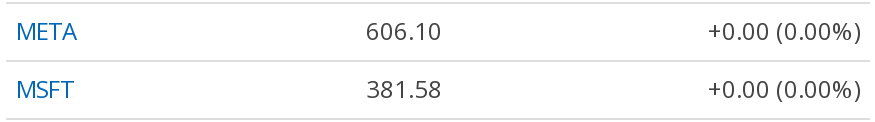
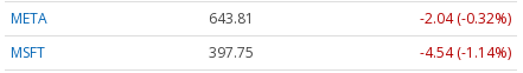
[366,15,442,49] 606.10 -> [209,9,254,29] 643.81
[708,15,860,49] +0.00 (0.00%) -> [420,9,511,29] -2.04 (-0.32%)
[366,73,442,107] 381.58 -> [209,43,254,63] 397.75
[708,73,860,107] +0.00 (0.00%) -> [420,43,511,63] -4.54 (-1.14%)

